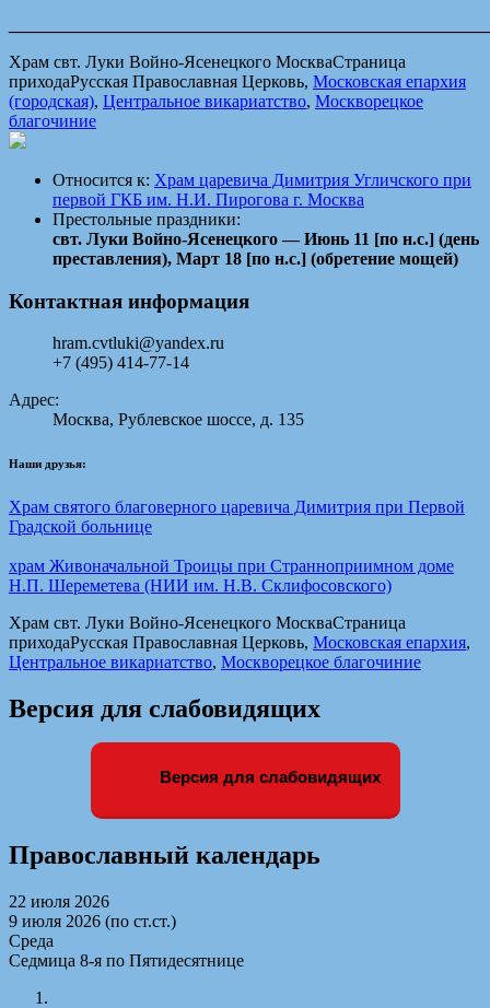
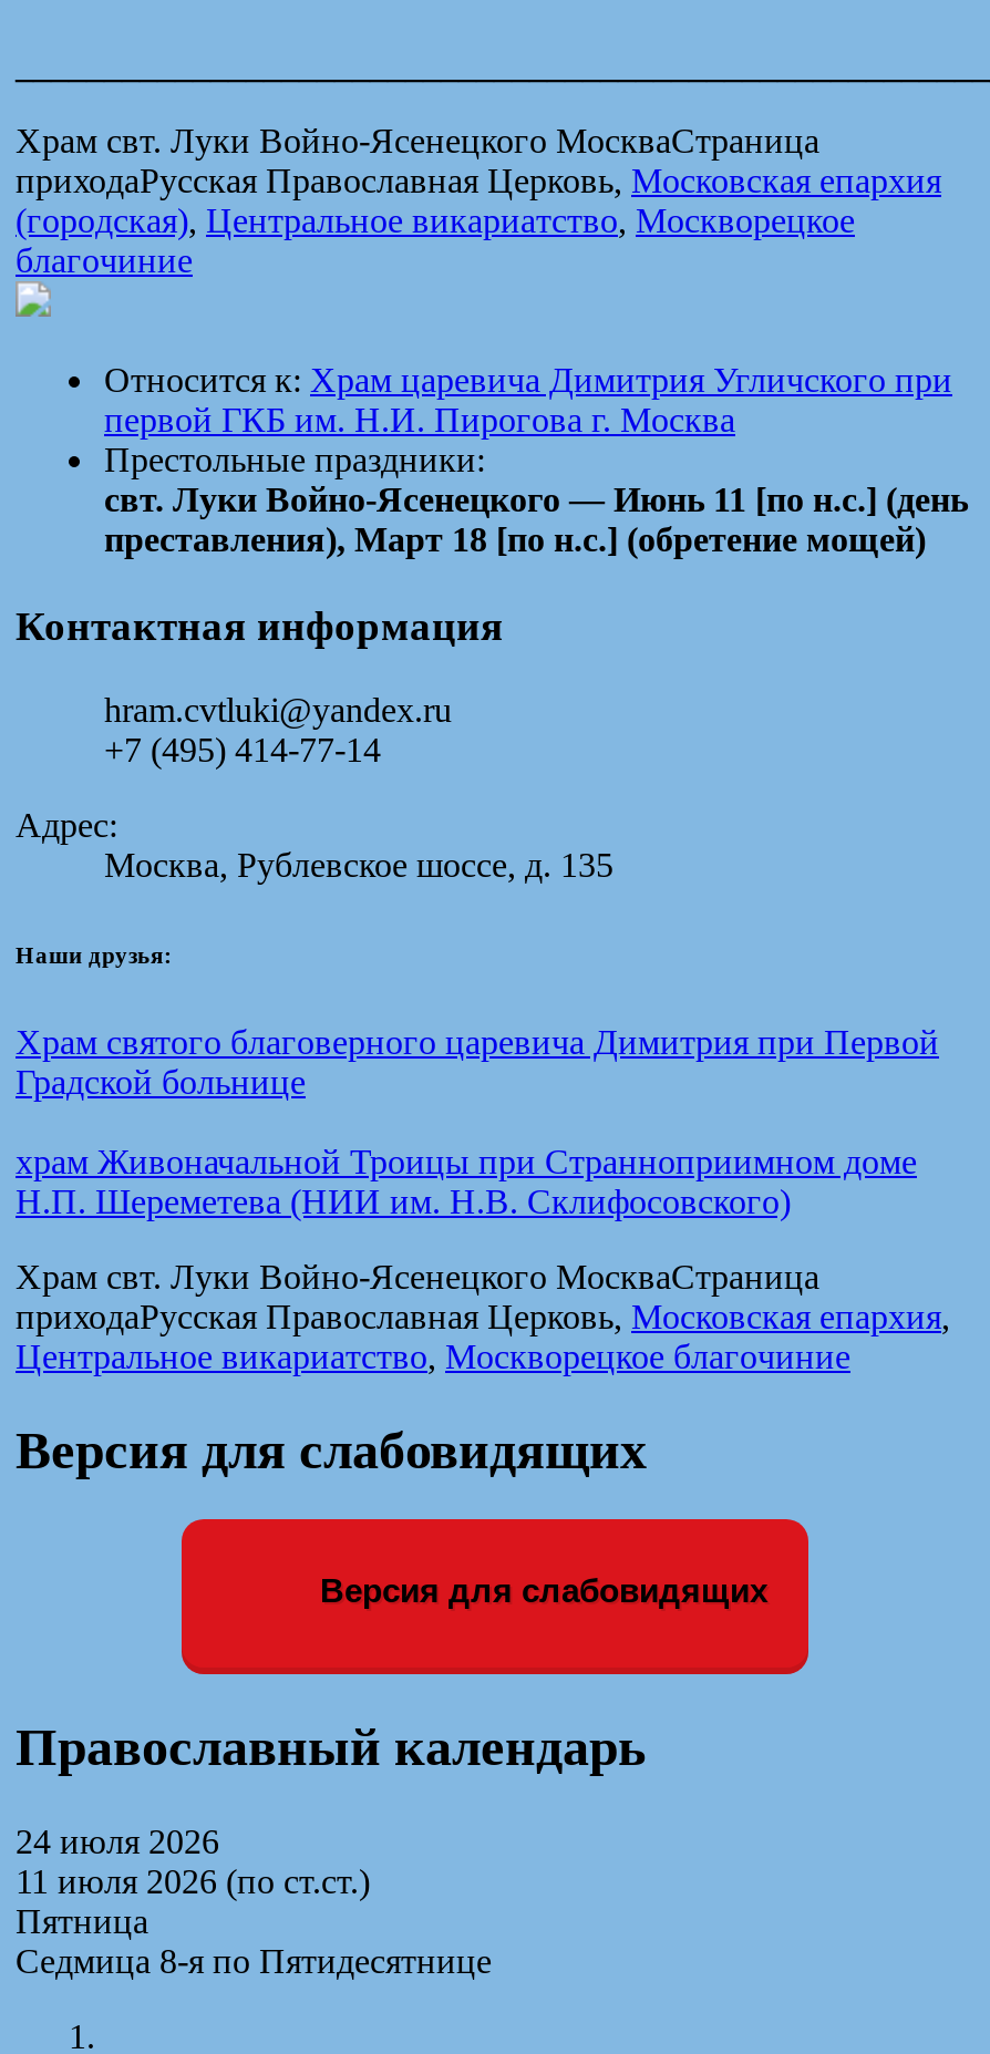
[9,892,176,950] 22 июля 2026 | 9 июля 2026 (по ст.ст.) | Среда -> [16,1822,370,1940] 24 июля 2026 | 11 июля 2026 (по ст.ст.) | Пятница

